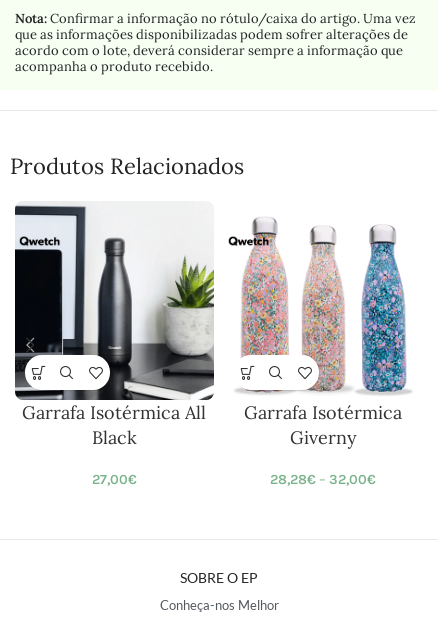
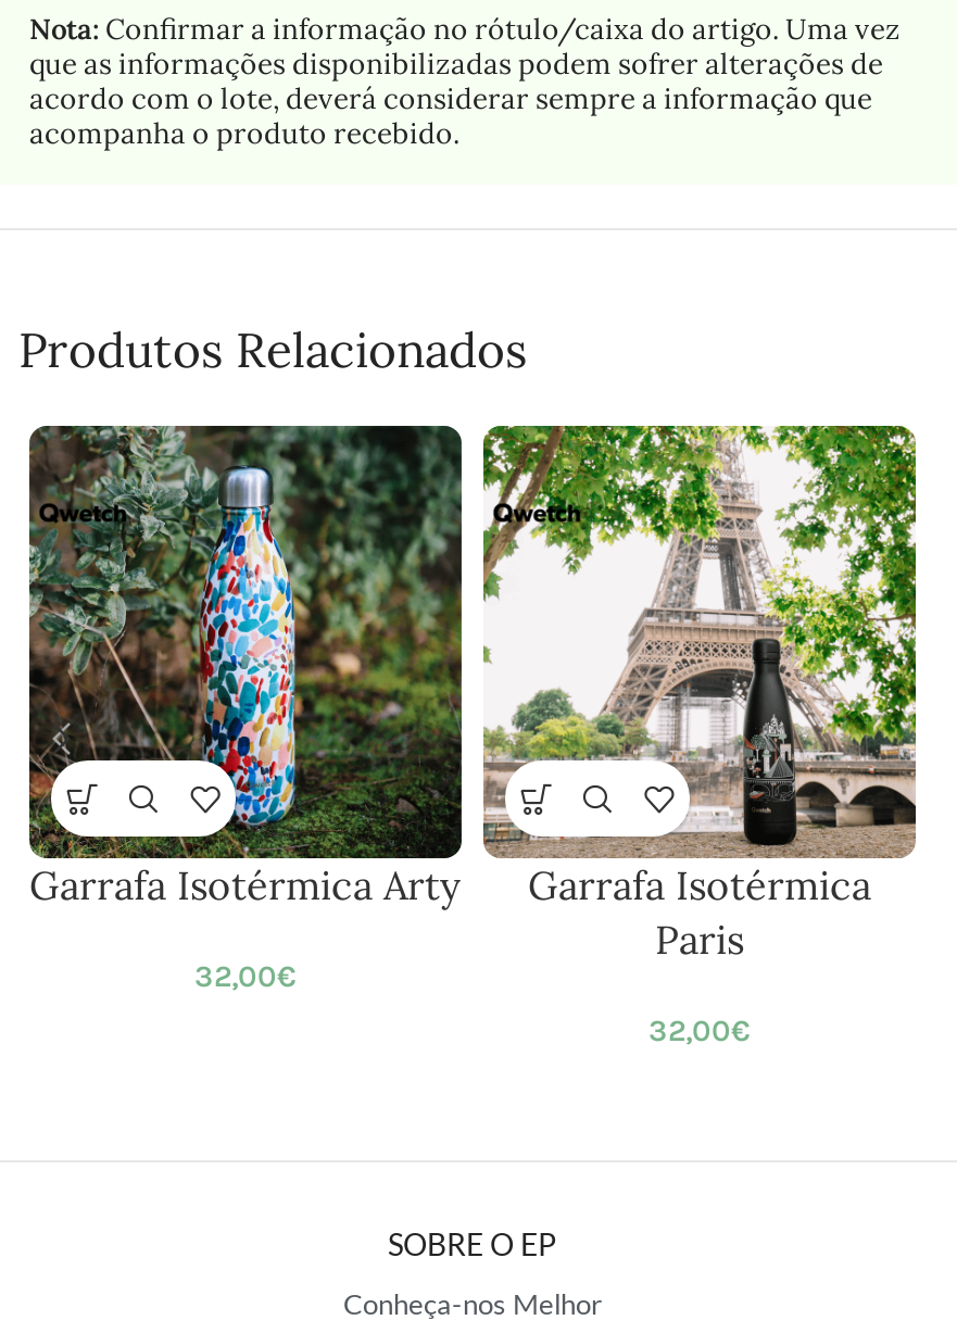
[14,201,215,449] [image] | Garrafa Isotérmica All | Black -> [27,424,464,911] [image] | Garrafa Isotérmica Arty
[224,201,423,449] [image] | Giverny -> [481,424,918,965] [image] | Paris
[92,471,137,488] 27,00€ -> [194,958,297,995] 32,00€
[270,471,376,488] 28,28€ – 32,00€ -> [649,1013,751,1050] 32,00€

